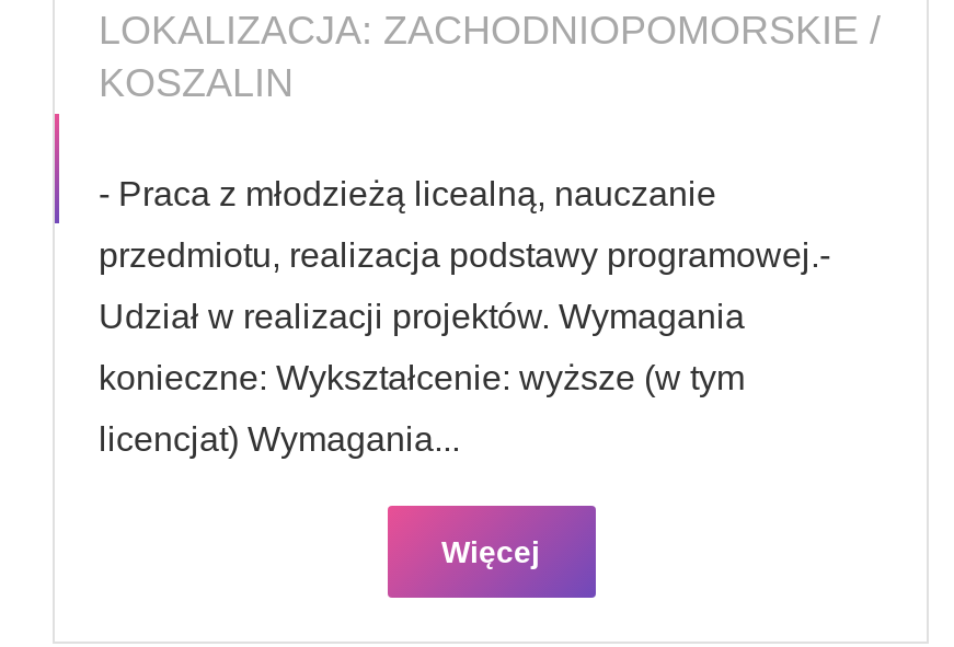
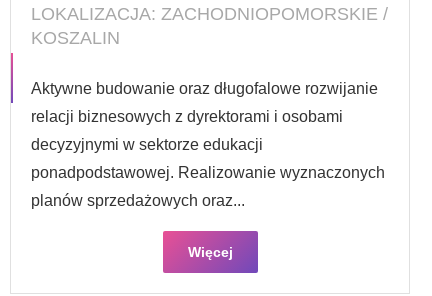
[99,175,716,212] - Praca z młodzieżą licealną, nauczanie -> [31,80,378,97] Aktywne budowanie oraz długofalowe rozwijanie
[99,236,830,274] przedmiotu, realizacja podstawy programowej.- -> [31,108,343,125] relacji biznesowych z dyrektorami i osobami
[99,298,745,335] Udział w realizacji projektów. Wymagania -> [31,136,263,153] decyzyjnymi w sektorze edukacji
[99,359,745,396] konieczne: Wykształcenie: wyższe (w tym -> [31,164,385,181] ponadpodstawowej. Realizowanie wyznaczonych
[99,420,460,458] licencjat) Wymagania... -> [31,192,245,209] planów sprzedażowych oraz...

